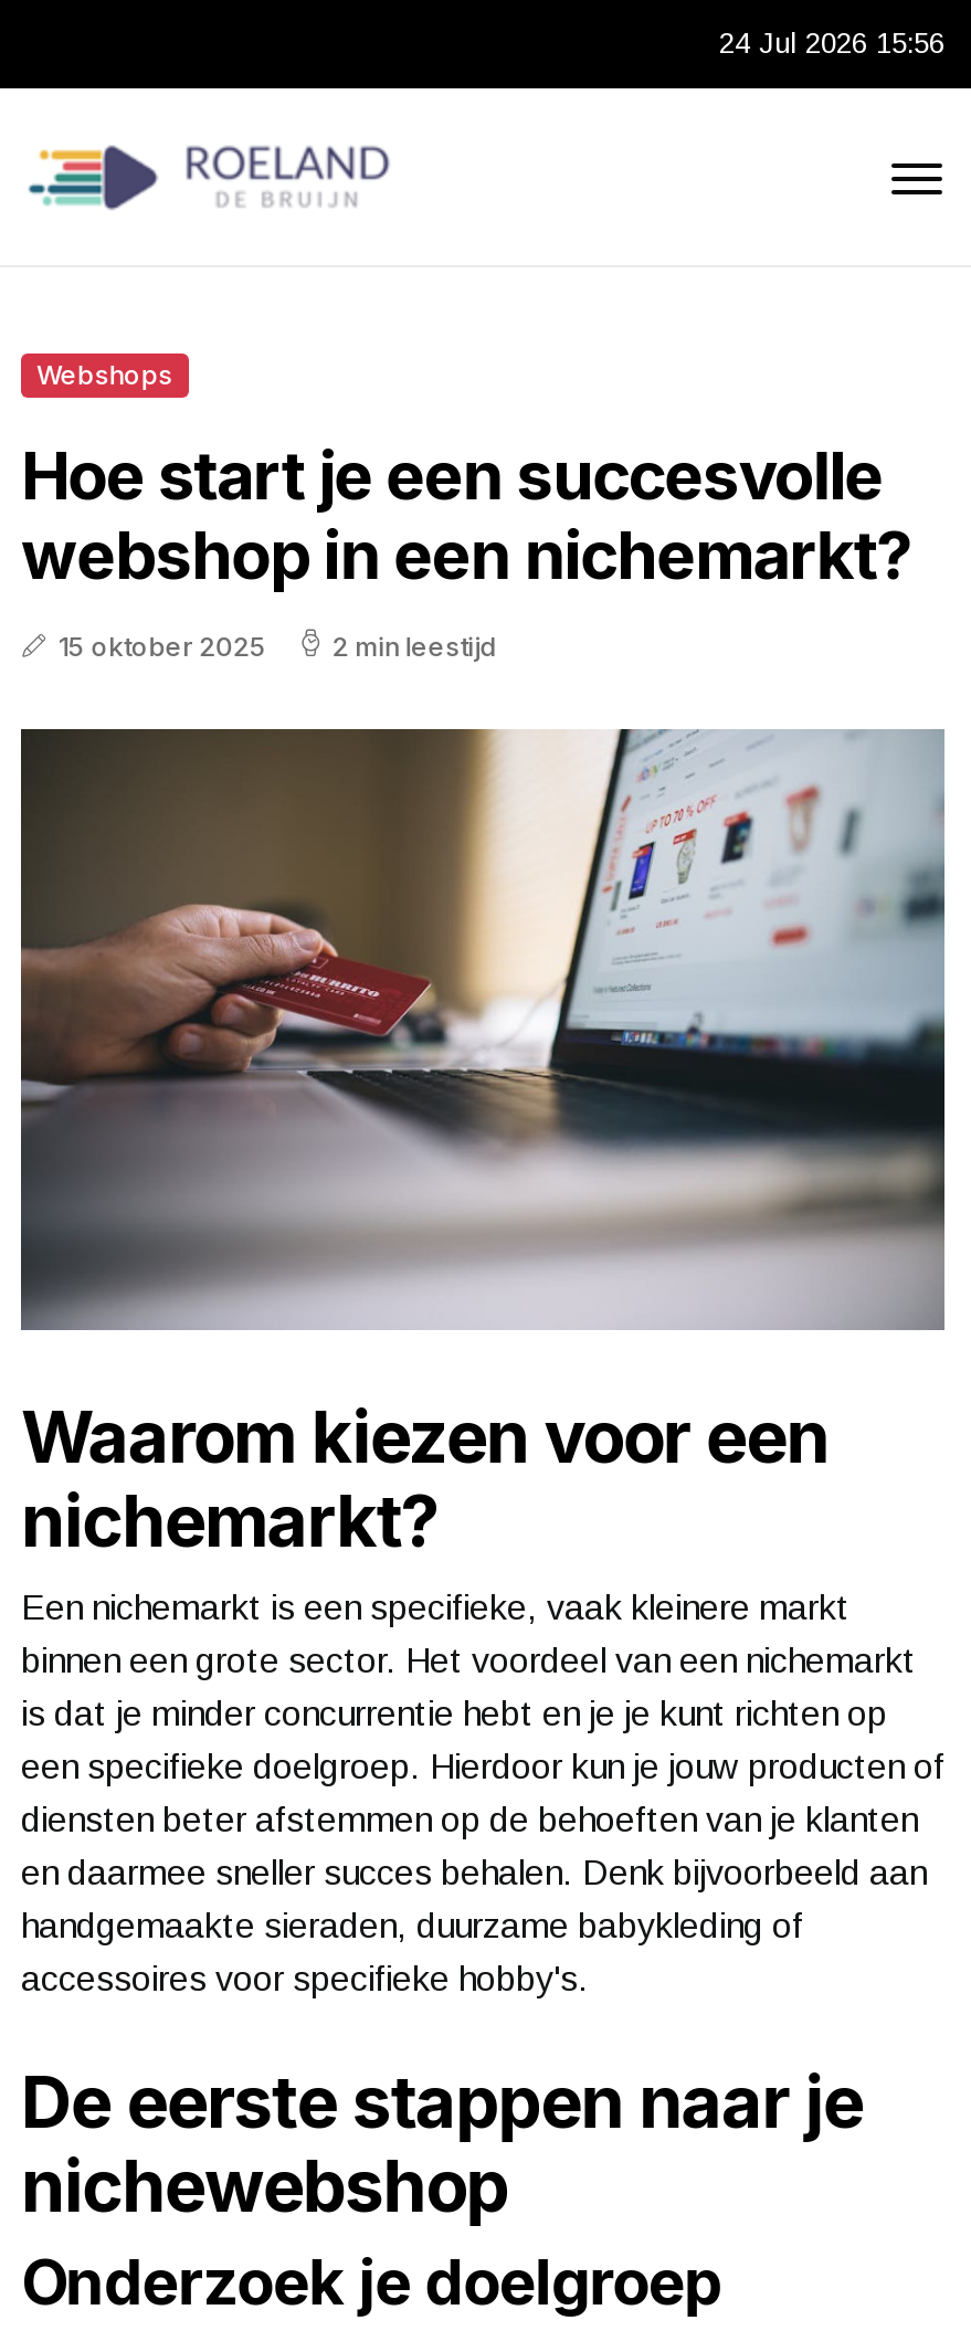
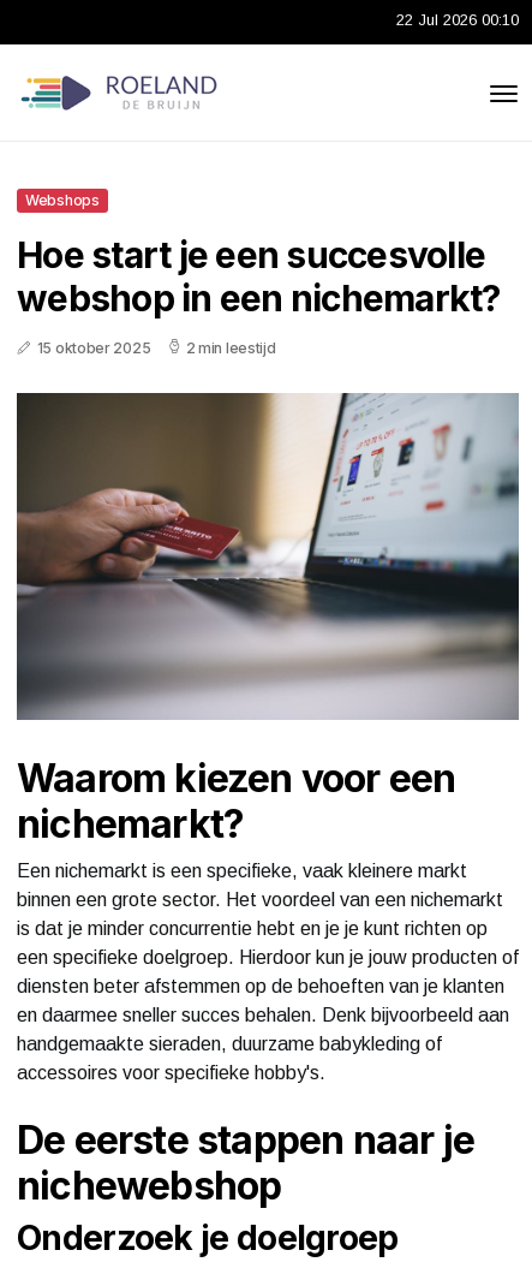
[719,27,944,60] 24 Jul 2026 15:56 -> [396,11,519,29] 22 Jul 2026 00:10

